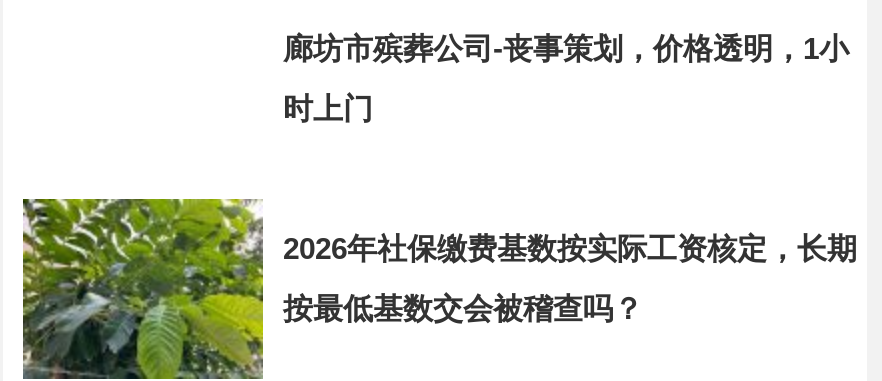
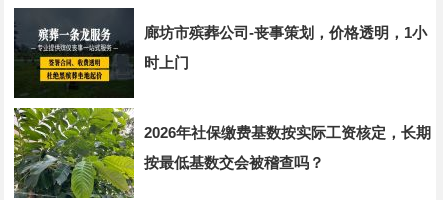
none -> [13,7,135,99] [image]

